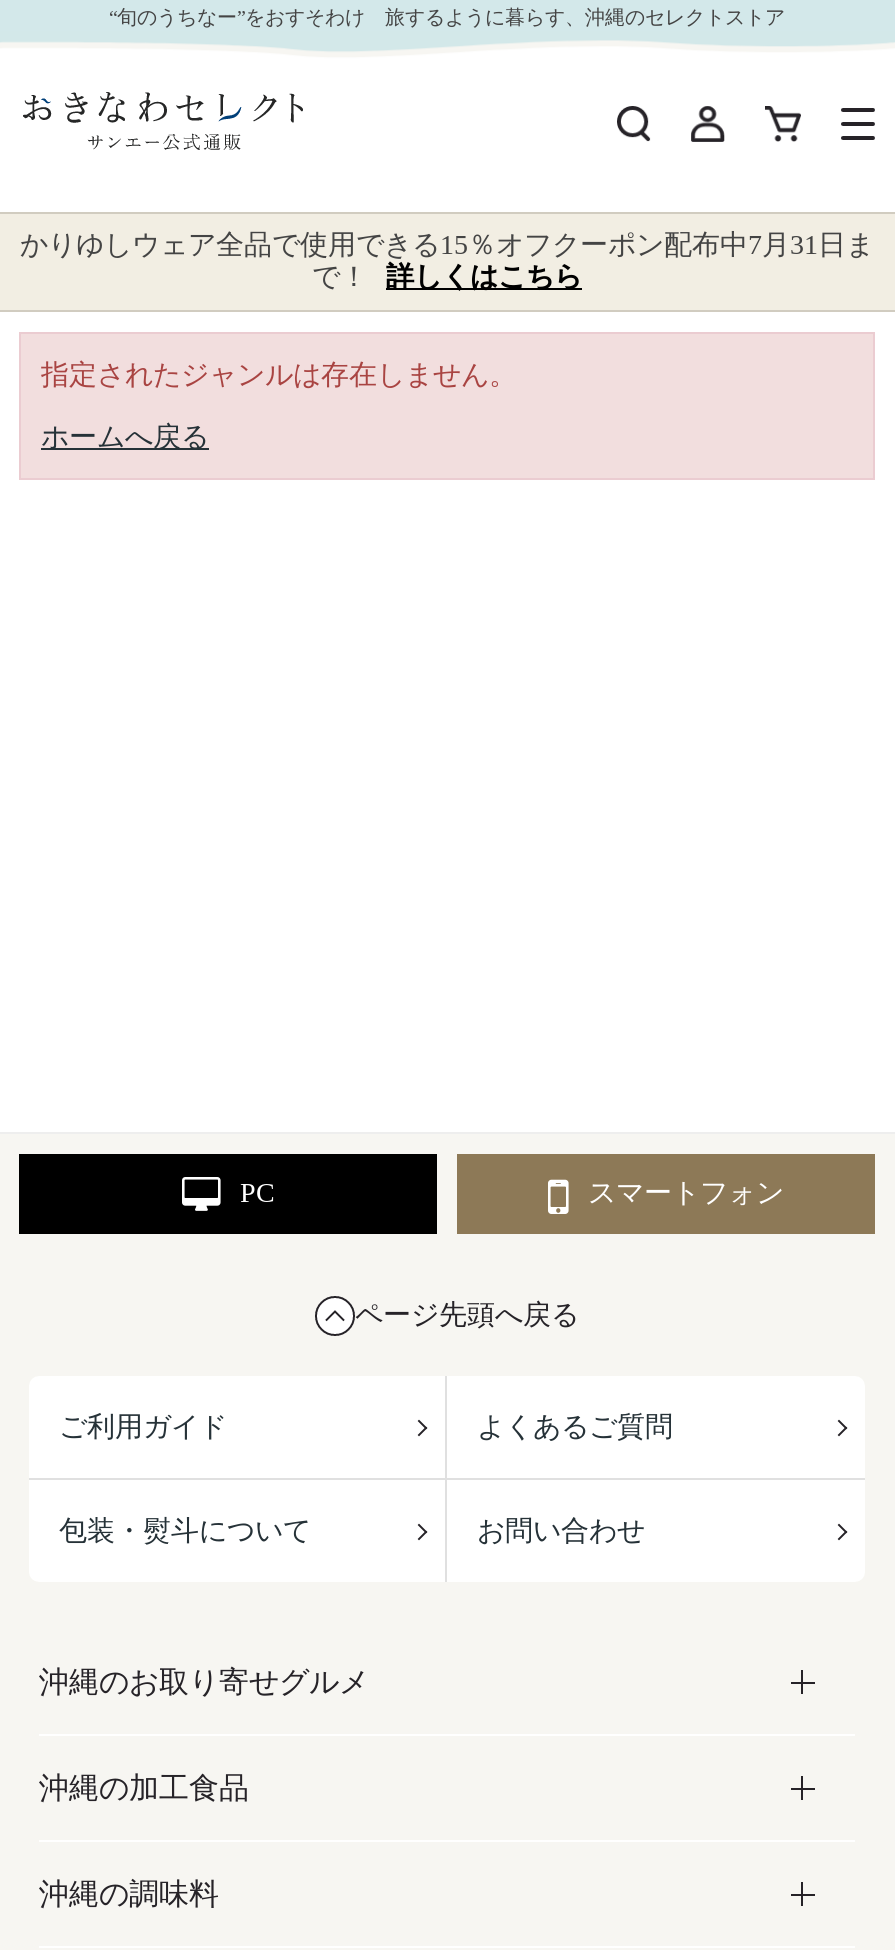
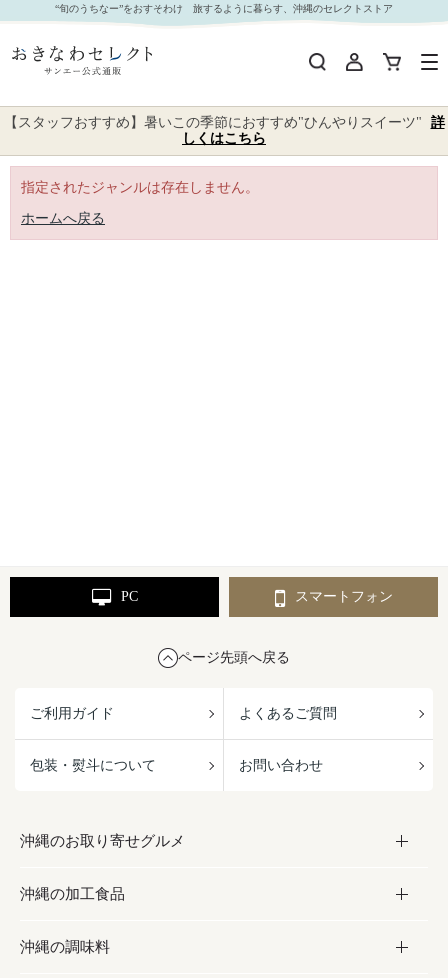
[20,230,874,292] かりゆしウェア全品で使用できる15％オフクーポン配布中7月31日ま | で！ 詳しくはこちら -> [3,115,444,146] 【スタッフおすすめ】暑いこの季節におすすめ"ひんやりスイーツ" 詳 | しくはこちら

